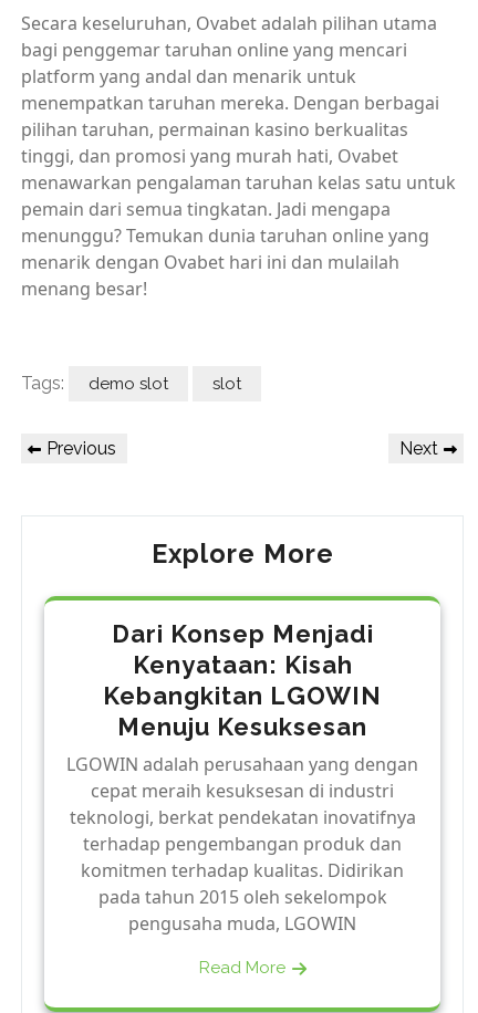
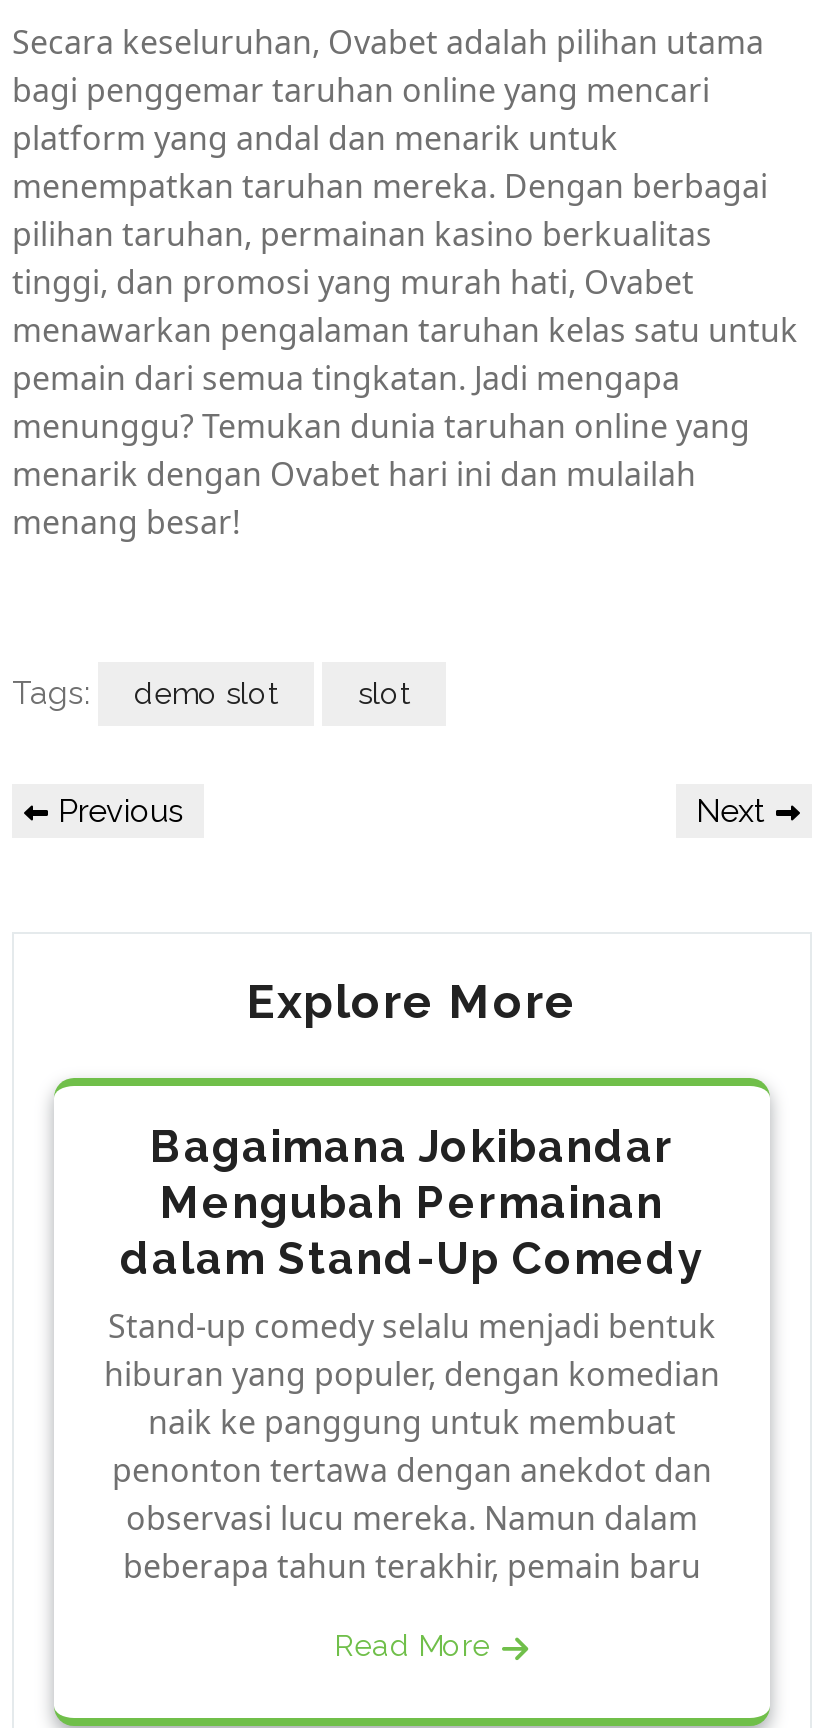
[66,619,418,936] Dari Konsep Menjadi | Kenyataan: Kisah | Kebangkitan LGOWIN | Menuju Kesuksesan | LGOWIN adalah perusahaan yang dengan | cepat meraih kesuksesan di industri | teknologi, berkat pendekatan inovatifnya | terhadap pengembangan produk dan | komitmen terhadap kualitas. Didirikan | pada tahun 2015 oleh sekelompok | pengusaha muda, LGOWIN -> [104,1120,720,1588] Bagaimana Jokibandar | Mengubah Permainan | dalam Stand-Up Comedy | Stand-up comedy selalu menjadi bentuk | hiburan yang populer, dengan komedian | naik ke panggung untuk membuat | penonton tertawa dengan anekdot dan | observasi lucu mereka. Namun dalam | beberapa tahun terakhir, pemain baru

